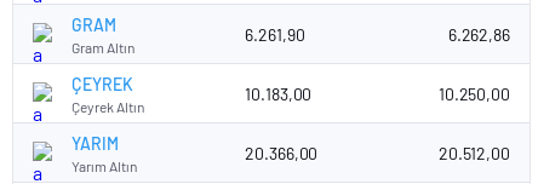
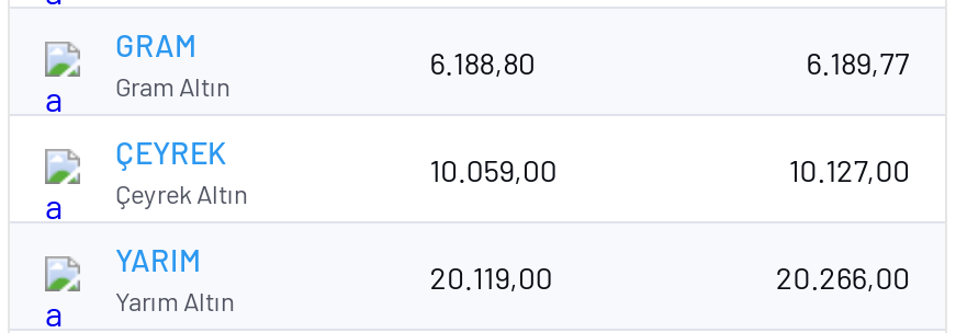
[245,24,305,44] 6.261,90 -> [430,43,535,80] 6.188,80
[448,24,510,44] 6.262,86 -> [806,43,910,80] 6.189,77
[245,83,312,103] 10.183,00 -> [430,150,557,187] 10.059,00
[439,83,510,103] 10.250,00 -> [789,150,910,187] 10.127,00
[245,142,318,163] 20.366,00 -> [430,257,553,295] 20.119,00
[439,142,510,163] 20.512,00 -> [776,257,910,295] 20.266,00

